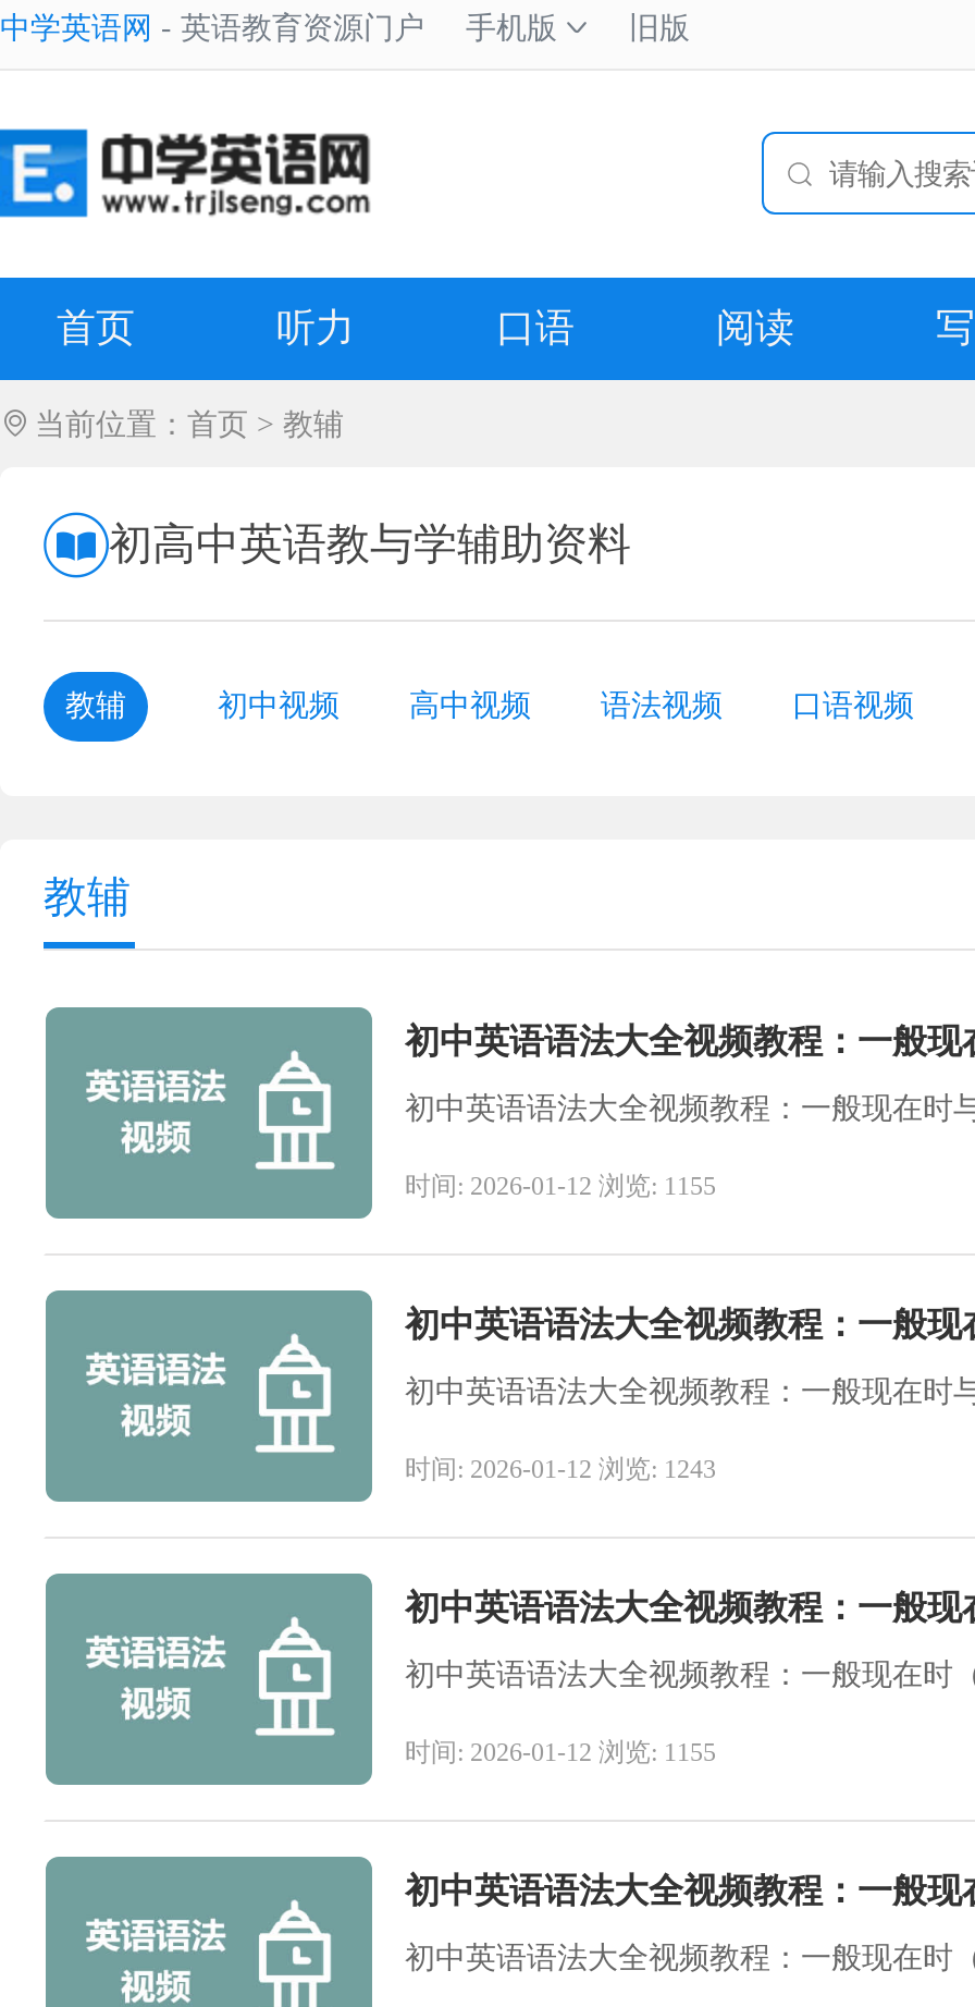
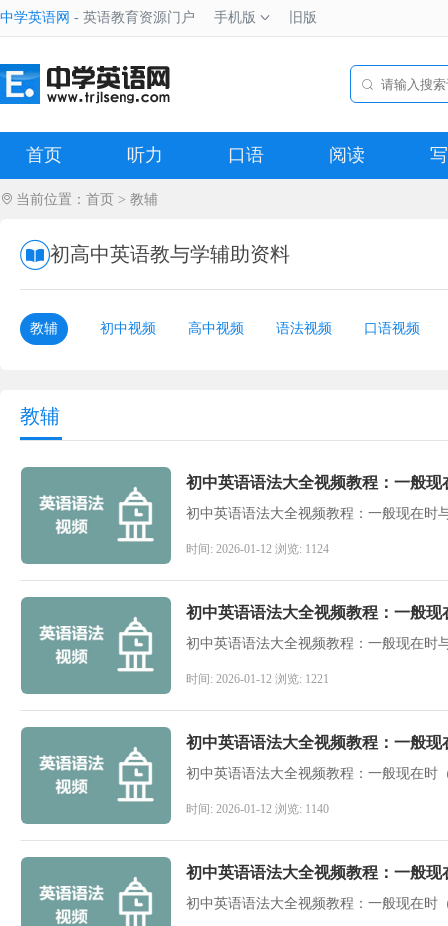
[405,1171,716,1201] 时间: 2026-01-12 浏览: 1155 -> [186,542,329,556] 时间: 2026-01-12 浏览: 1124
[405,1454,716,1484] 时间: 2026-01-12 浏览: 1243 -> [186,672,329,686] 时间: 2026-01-12 浏览: 1221
[405,1737,716,1767] 时间: 2026-01-12 浏览: 1155 -> [186,802,329,816] 时间: 2026-01-12 浏览: 1140

